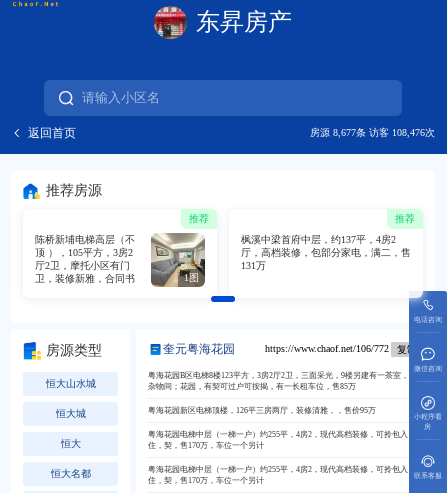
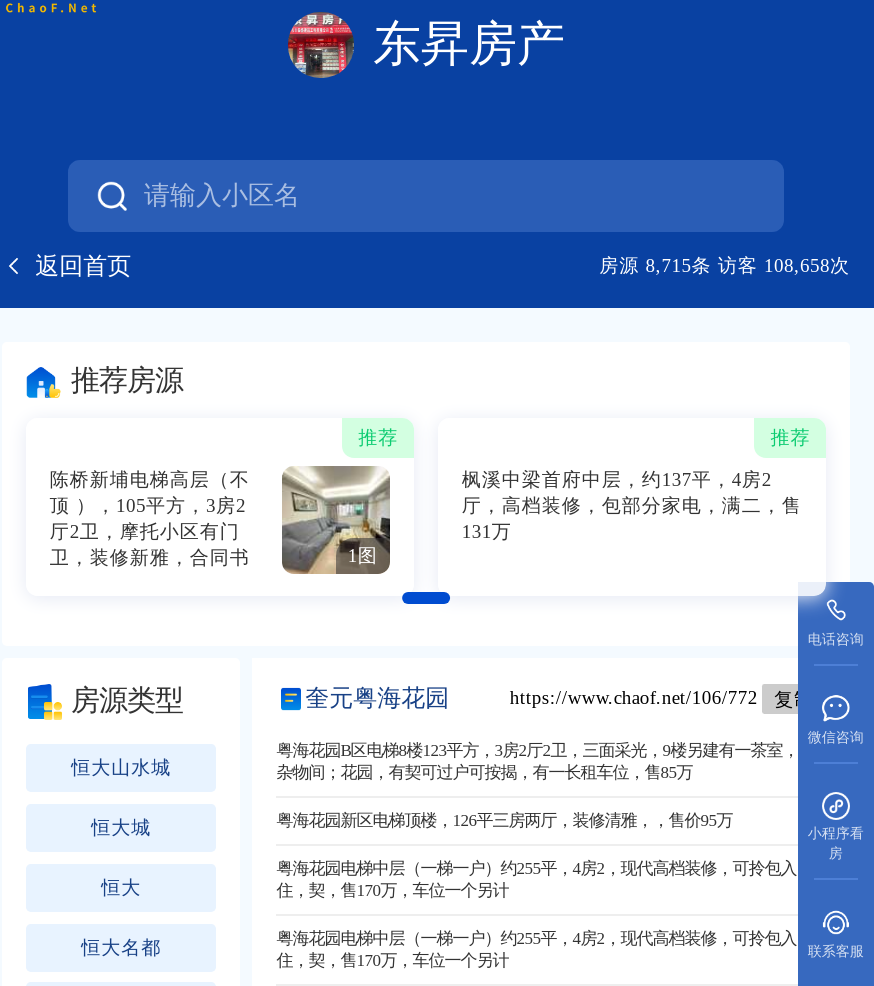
[310,127,435,138] 房源 8,677条 访客 108,476次 -> [599,255,850,277] 房源 8,715条 访客 108,658次

